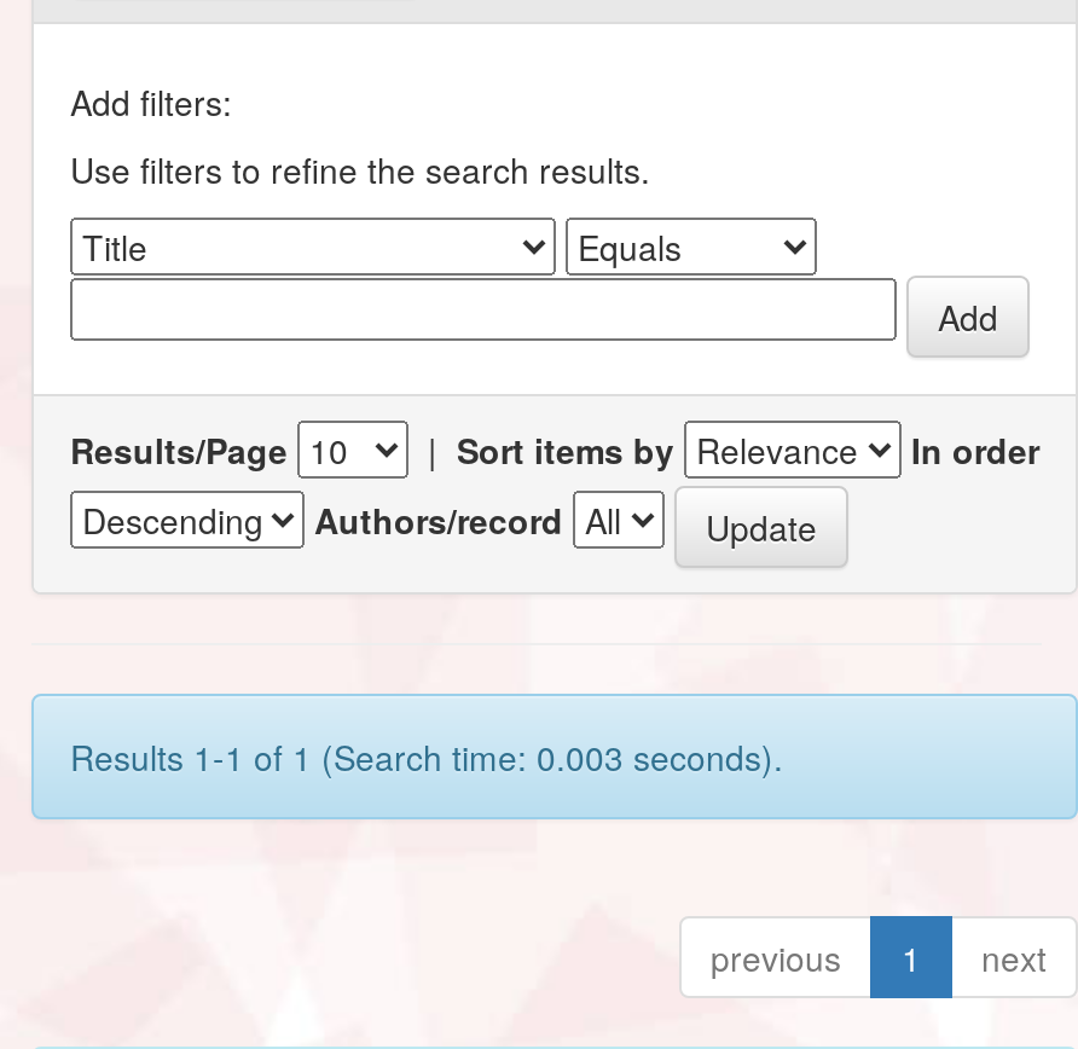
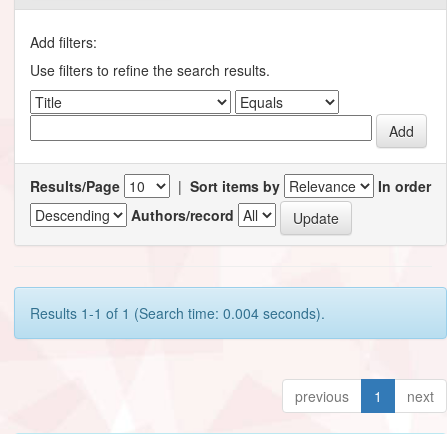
[70,731,783,779] Results 1-1 of 1 (Search time: 0.003 seconds). -> [30,302,325,322] Results 1-1 of 1 (Search time: 0.004 seconds).

